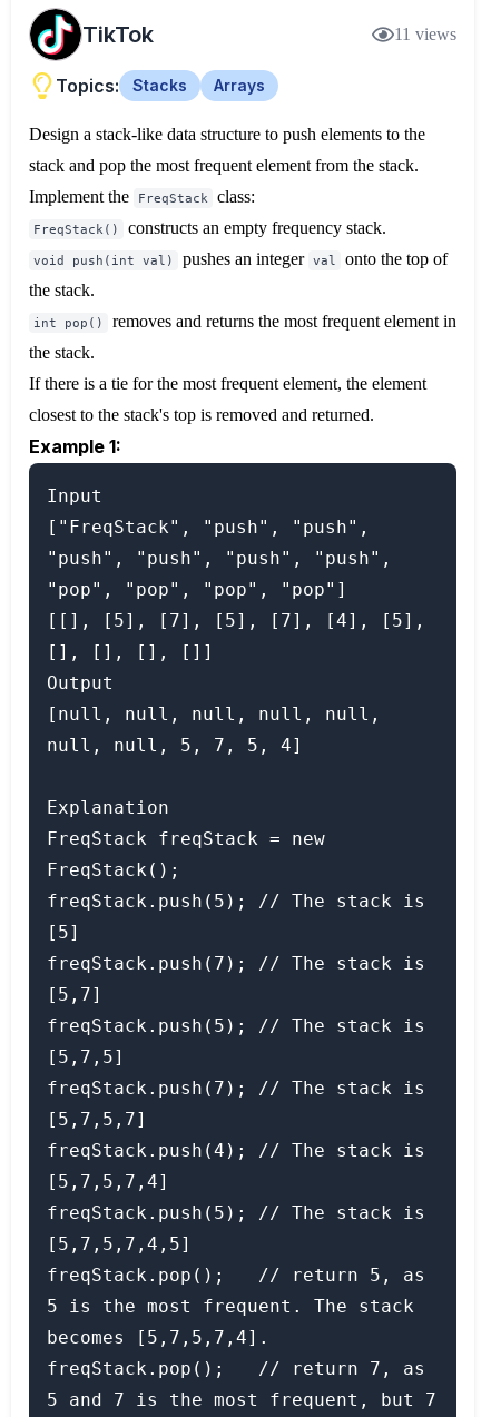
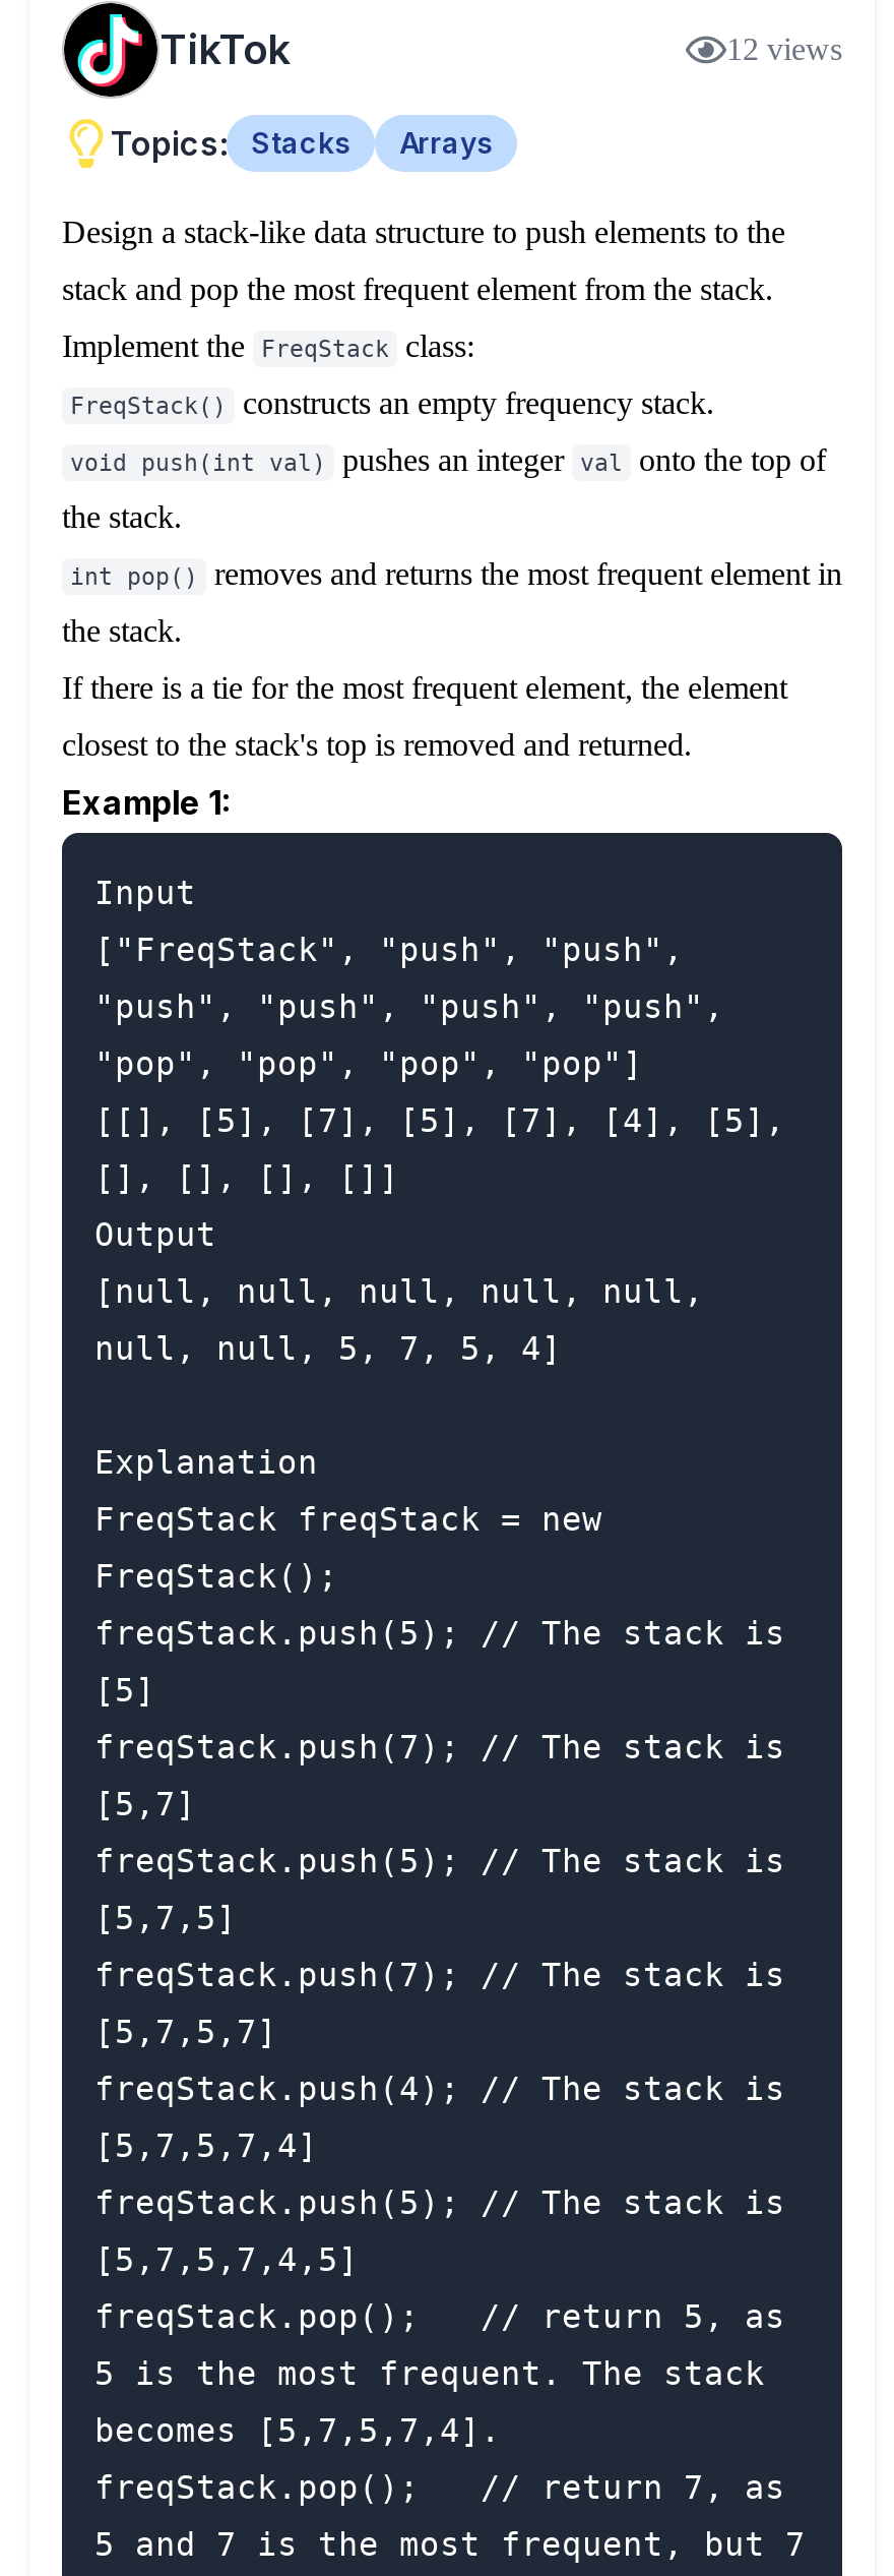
[394,24,456,43] 11 views -> [726,32,842,66] 12 views

